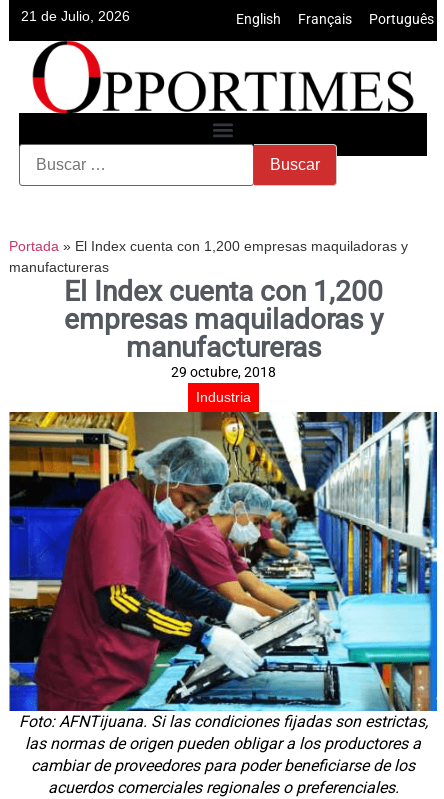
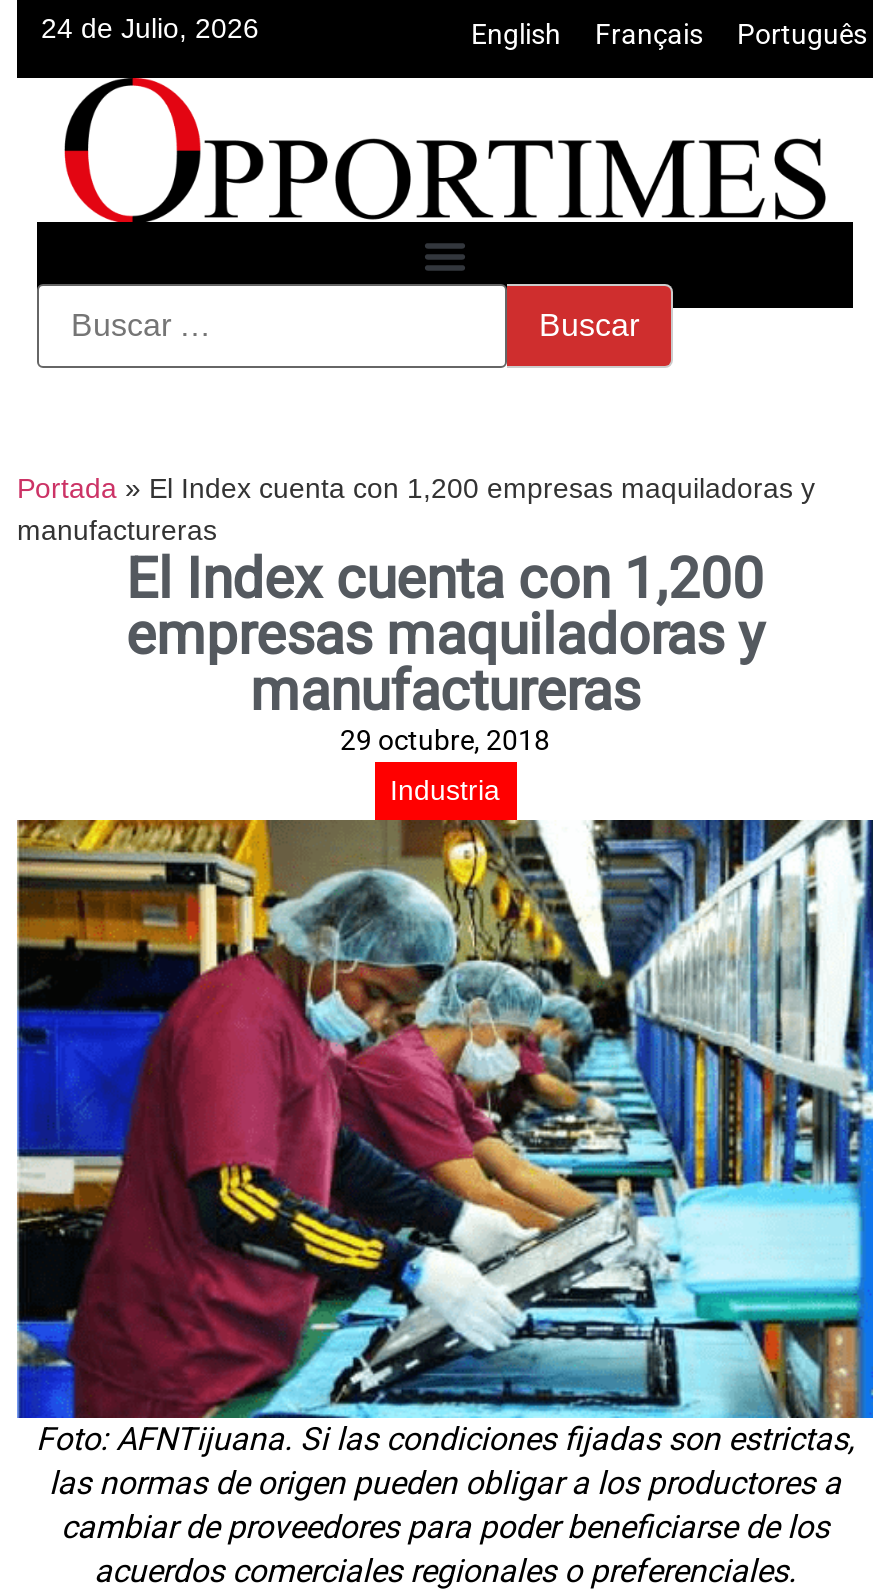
[21,8,130,24] 21 de Julio, 2026 -> [41,12,259,44] 24 de Julio, 2026

